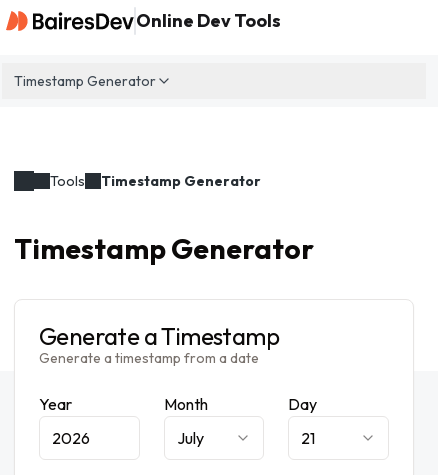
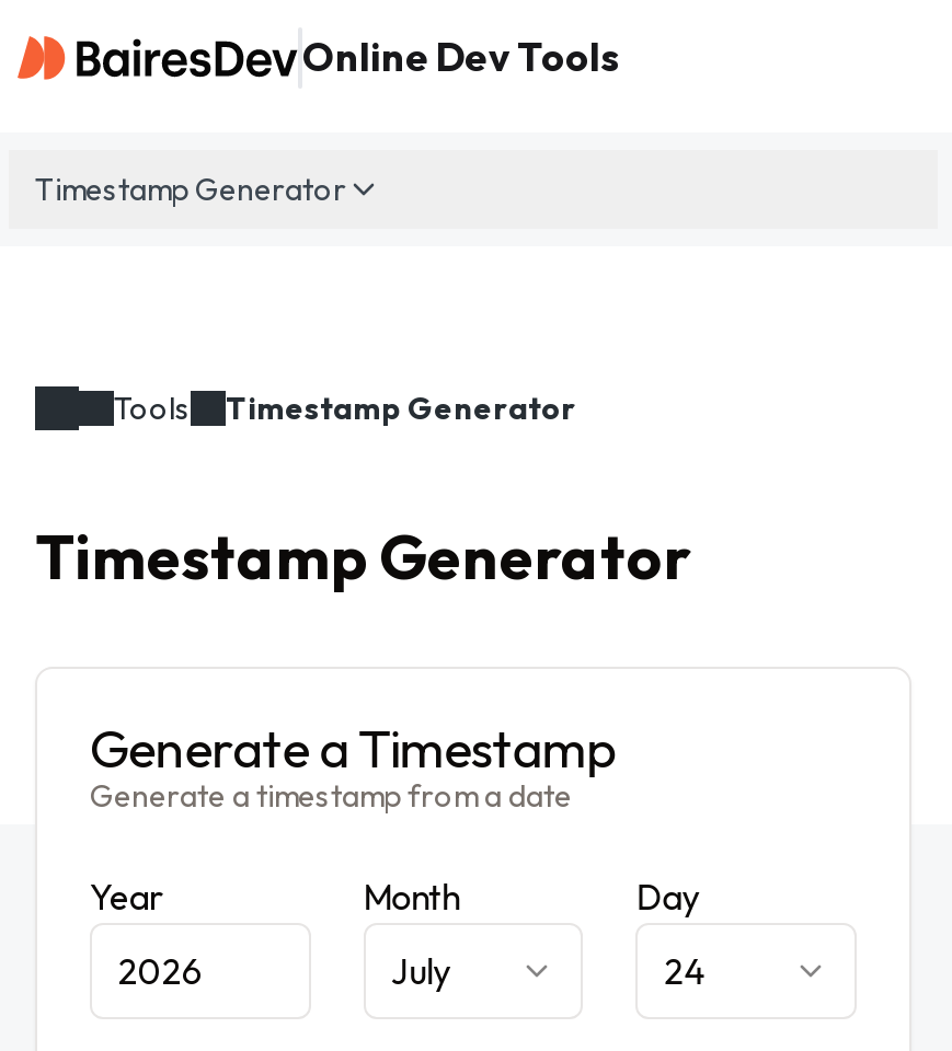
[301,428,315,448] 21 -> [664,949,704,993] 24

